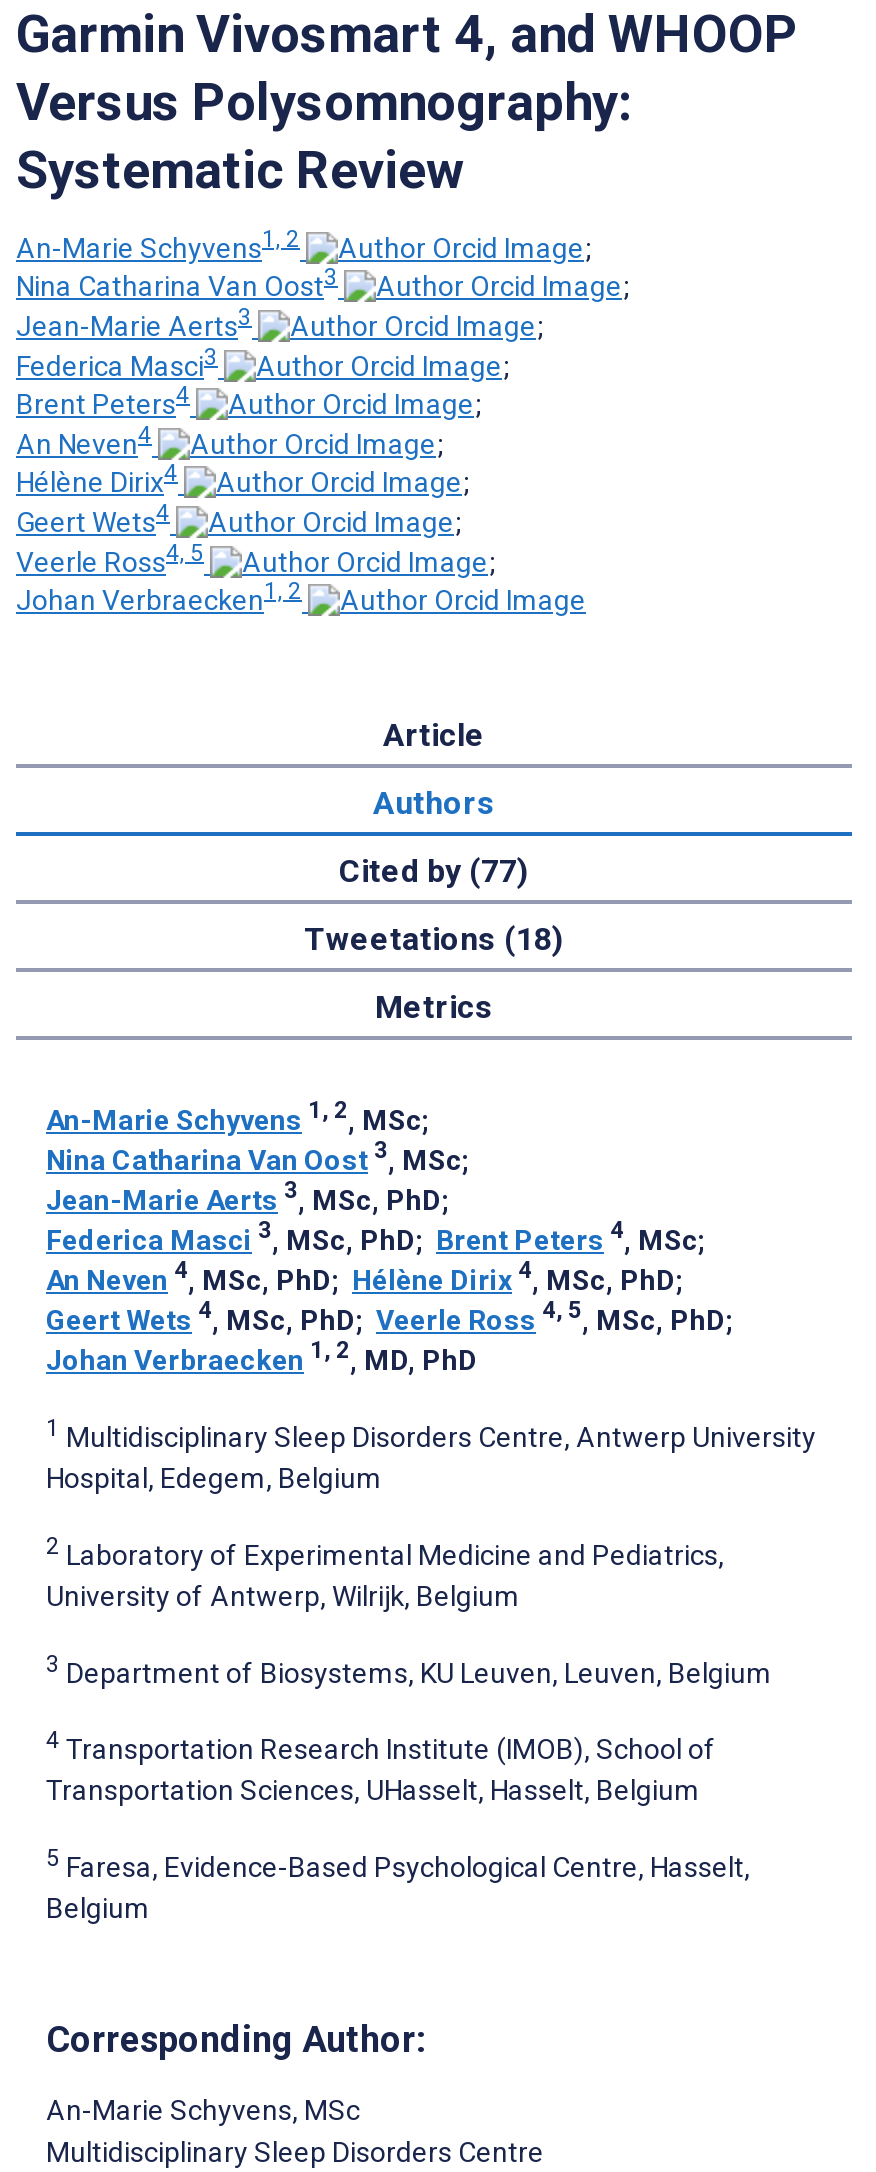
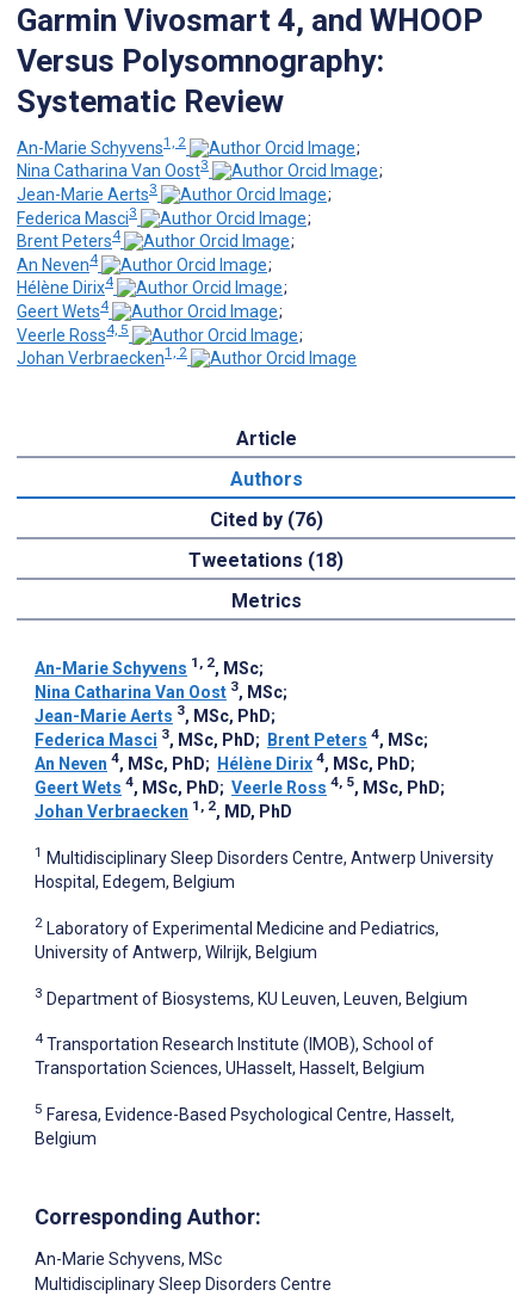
[339,853,529,891] Cited by (77) -> [209,509,323,532] Cited by (76)

